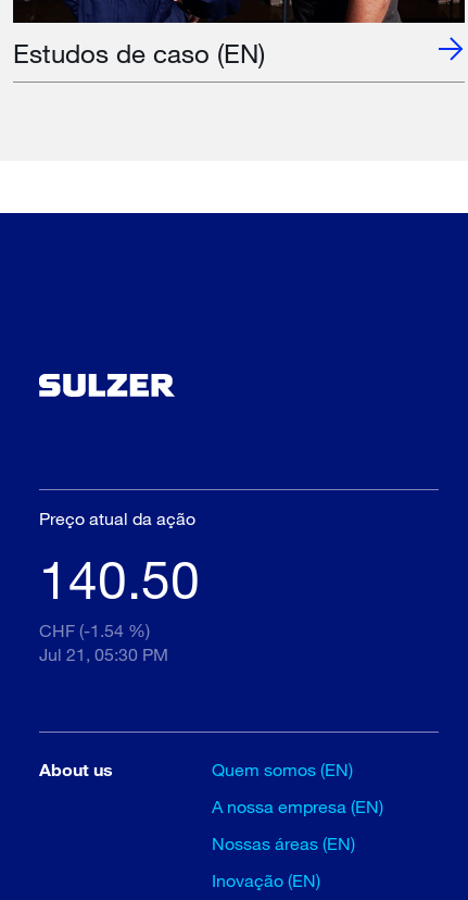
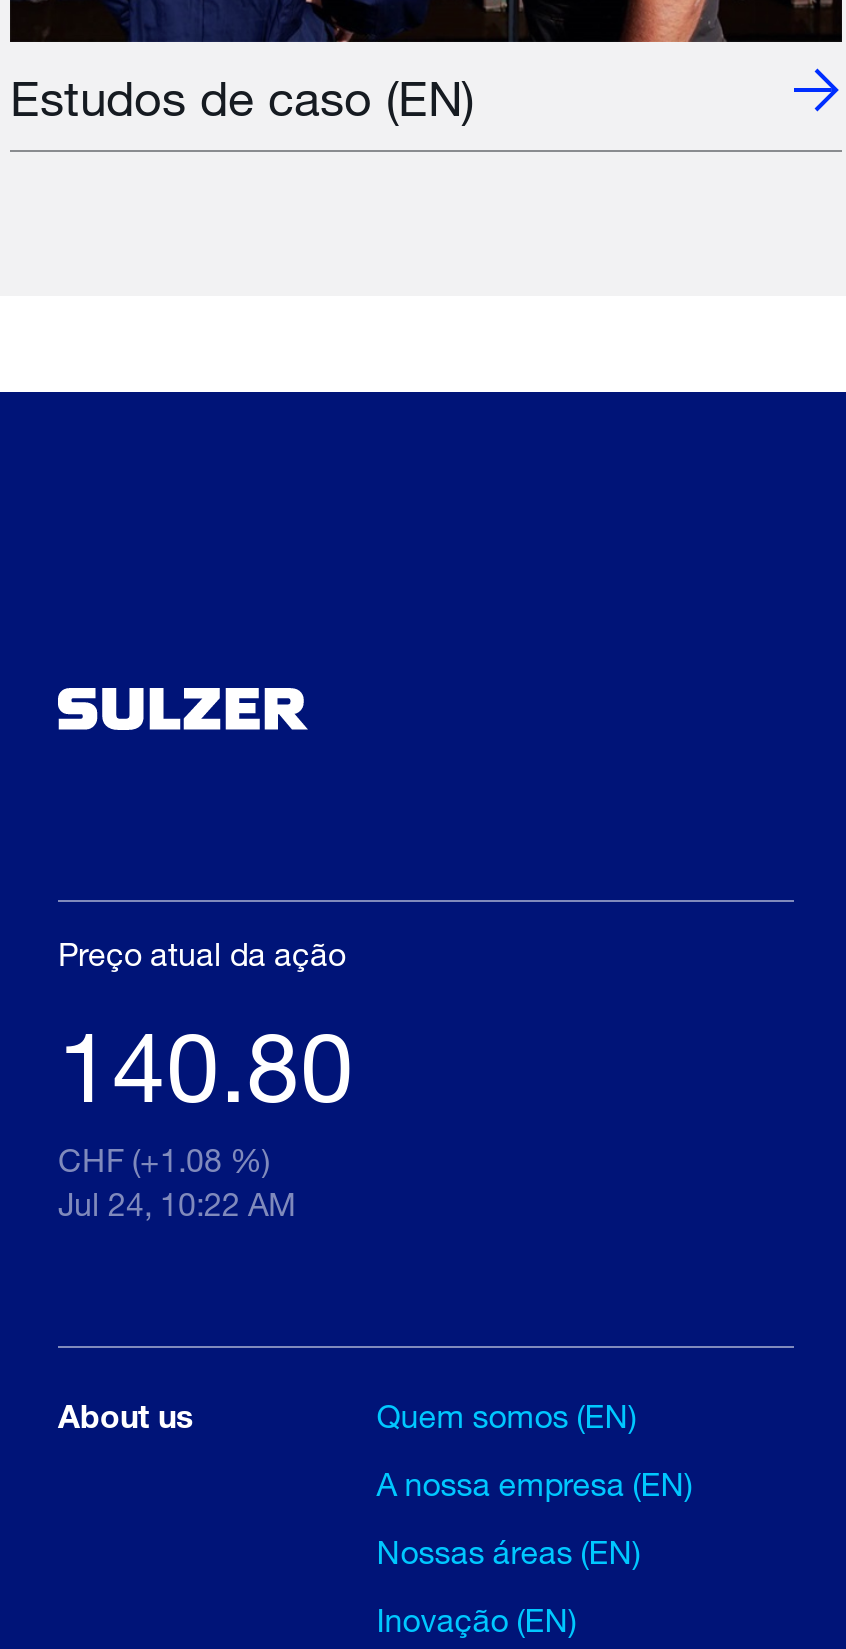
[39,546,200,609] 140.50 -> [58,1005,354,1121] 140.80
[39,619,150,640] CHF (-1.54 %) -> [58,1139,270,1177] CHF (+1.08 %)
[39,643,168,664] Jul 21, 05:30 PM -> [58,1183,296,1221] Jul 24, 10:22 AM

